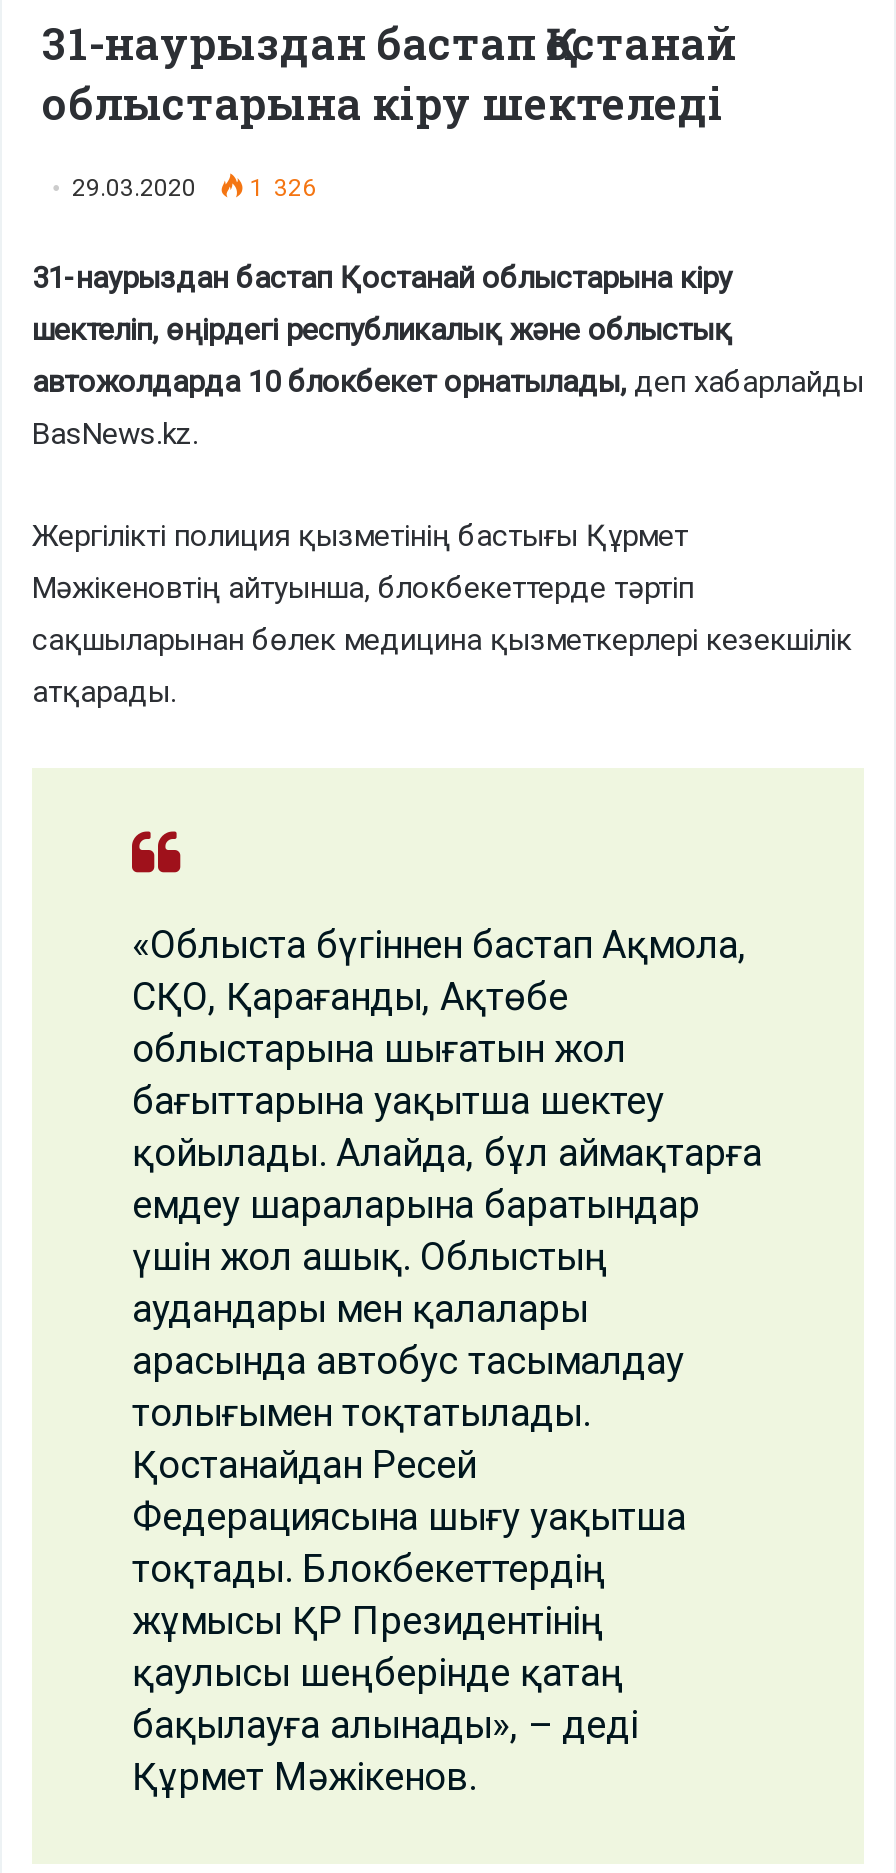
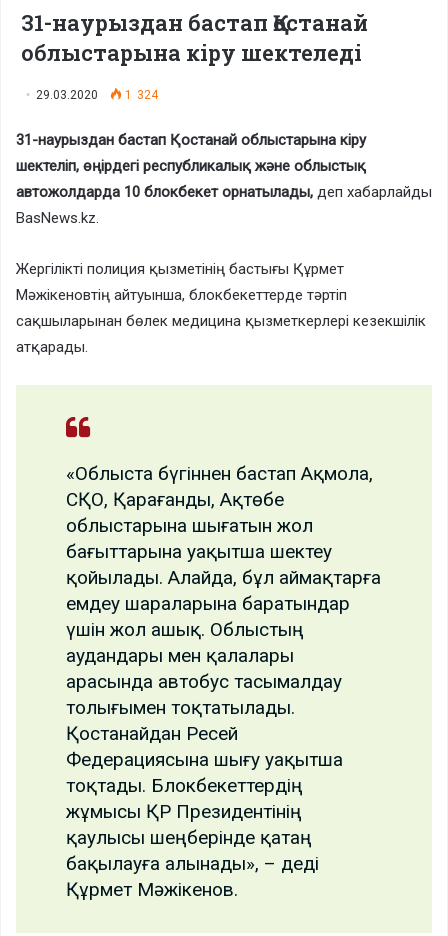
[72,174,316,202] 29.03.2020 1 326 -> [36,88,158,102] 29.03.2020 1 324

